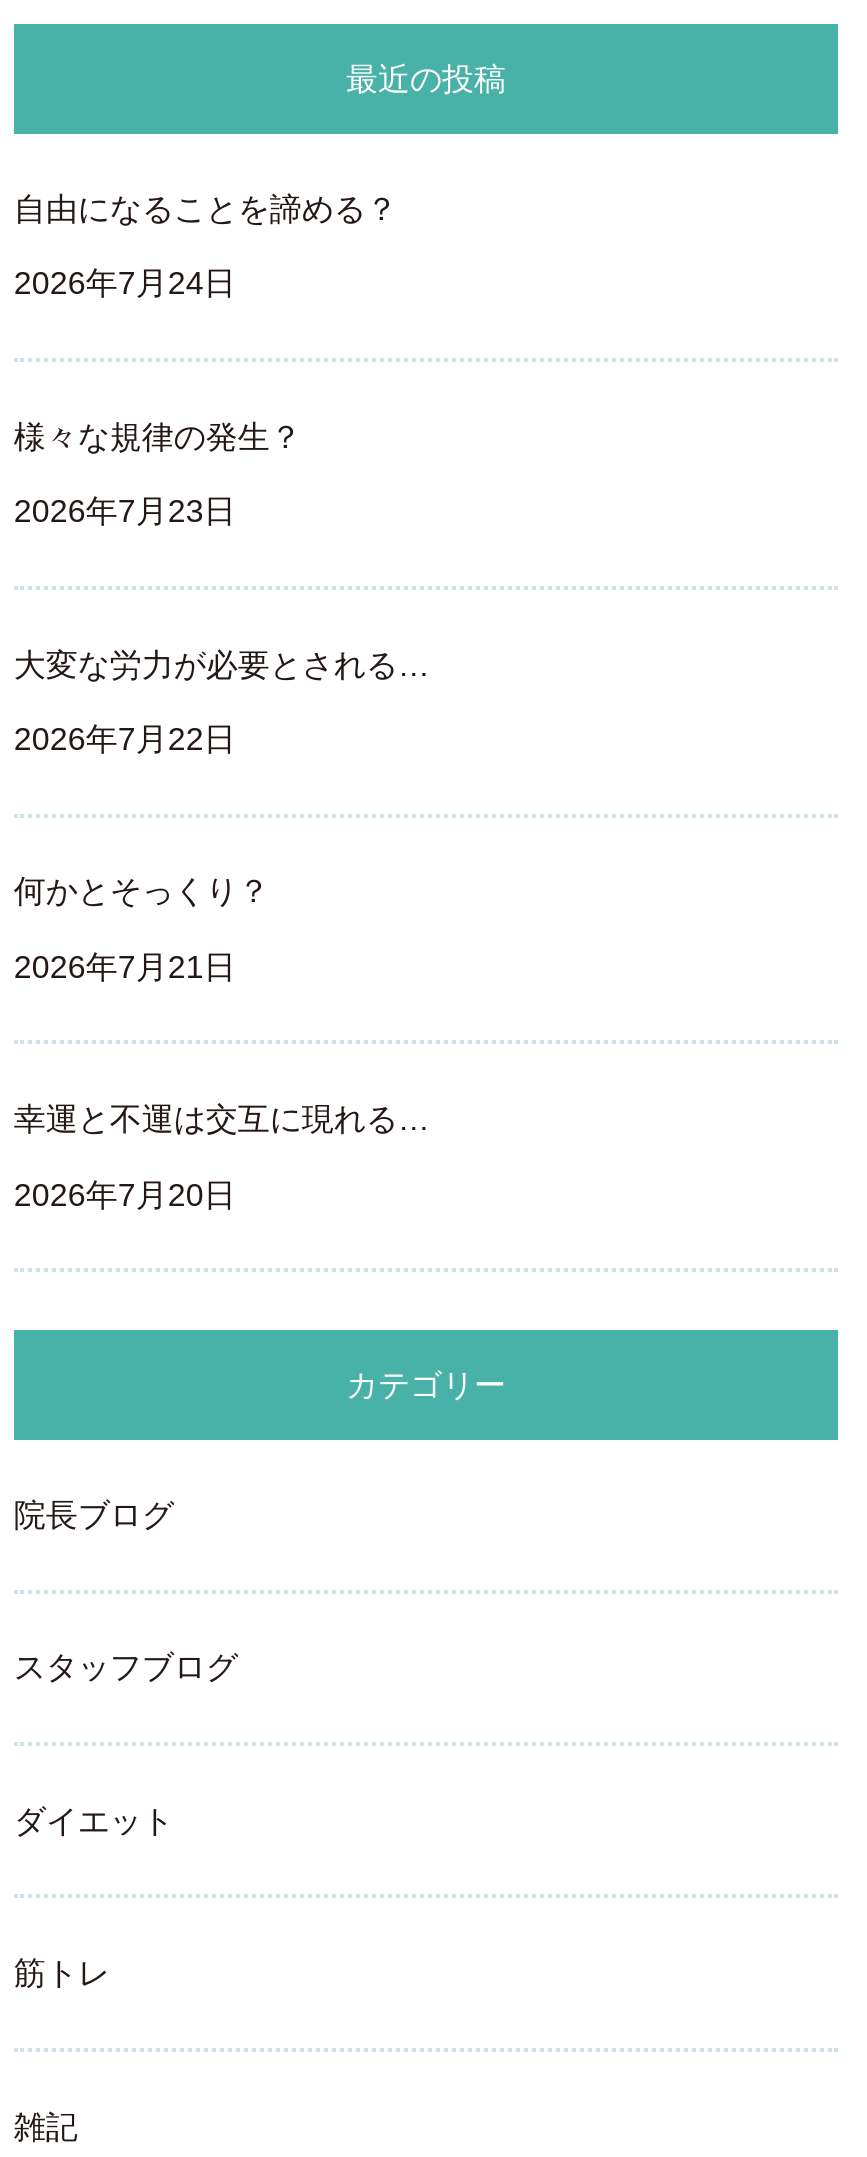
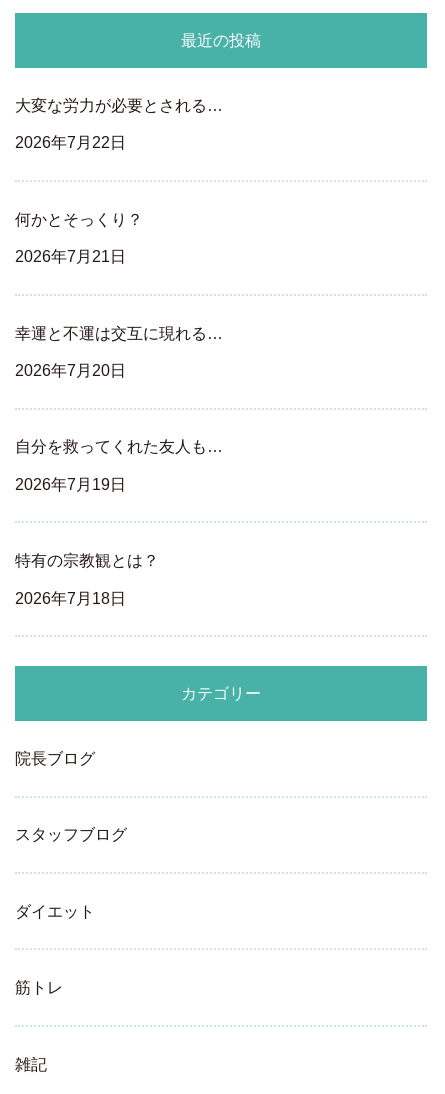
[14,192,398,301] 自由になることを諦める？ | 2026年7月24日 -> none
[14,420,302,528] 様々な規律の発生？ | 2026年7月23日 -> none
moved [14,647,430,1211] -> [15,97,223,379]: 大変な労力が必要とされる… | 2026年7月22日 | 何かとそっくり？ | 2026年7月21日 | 幸運と不運は交互に現れる… | 2026年7月20日
none -> [15,438,223,493] 自分を救ってくれた友人も… | 2026年7月19日
none -> [15,552,159,606] 特有の宗教観とは？ | 2026年7月18日

